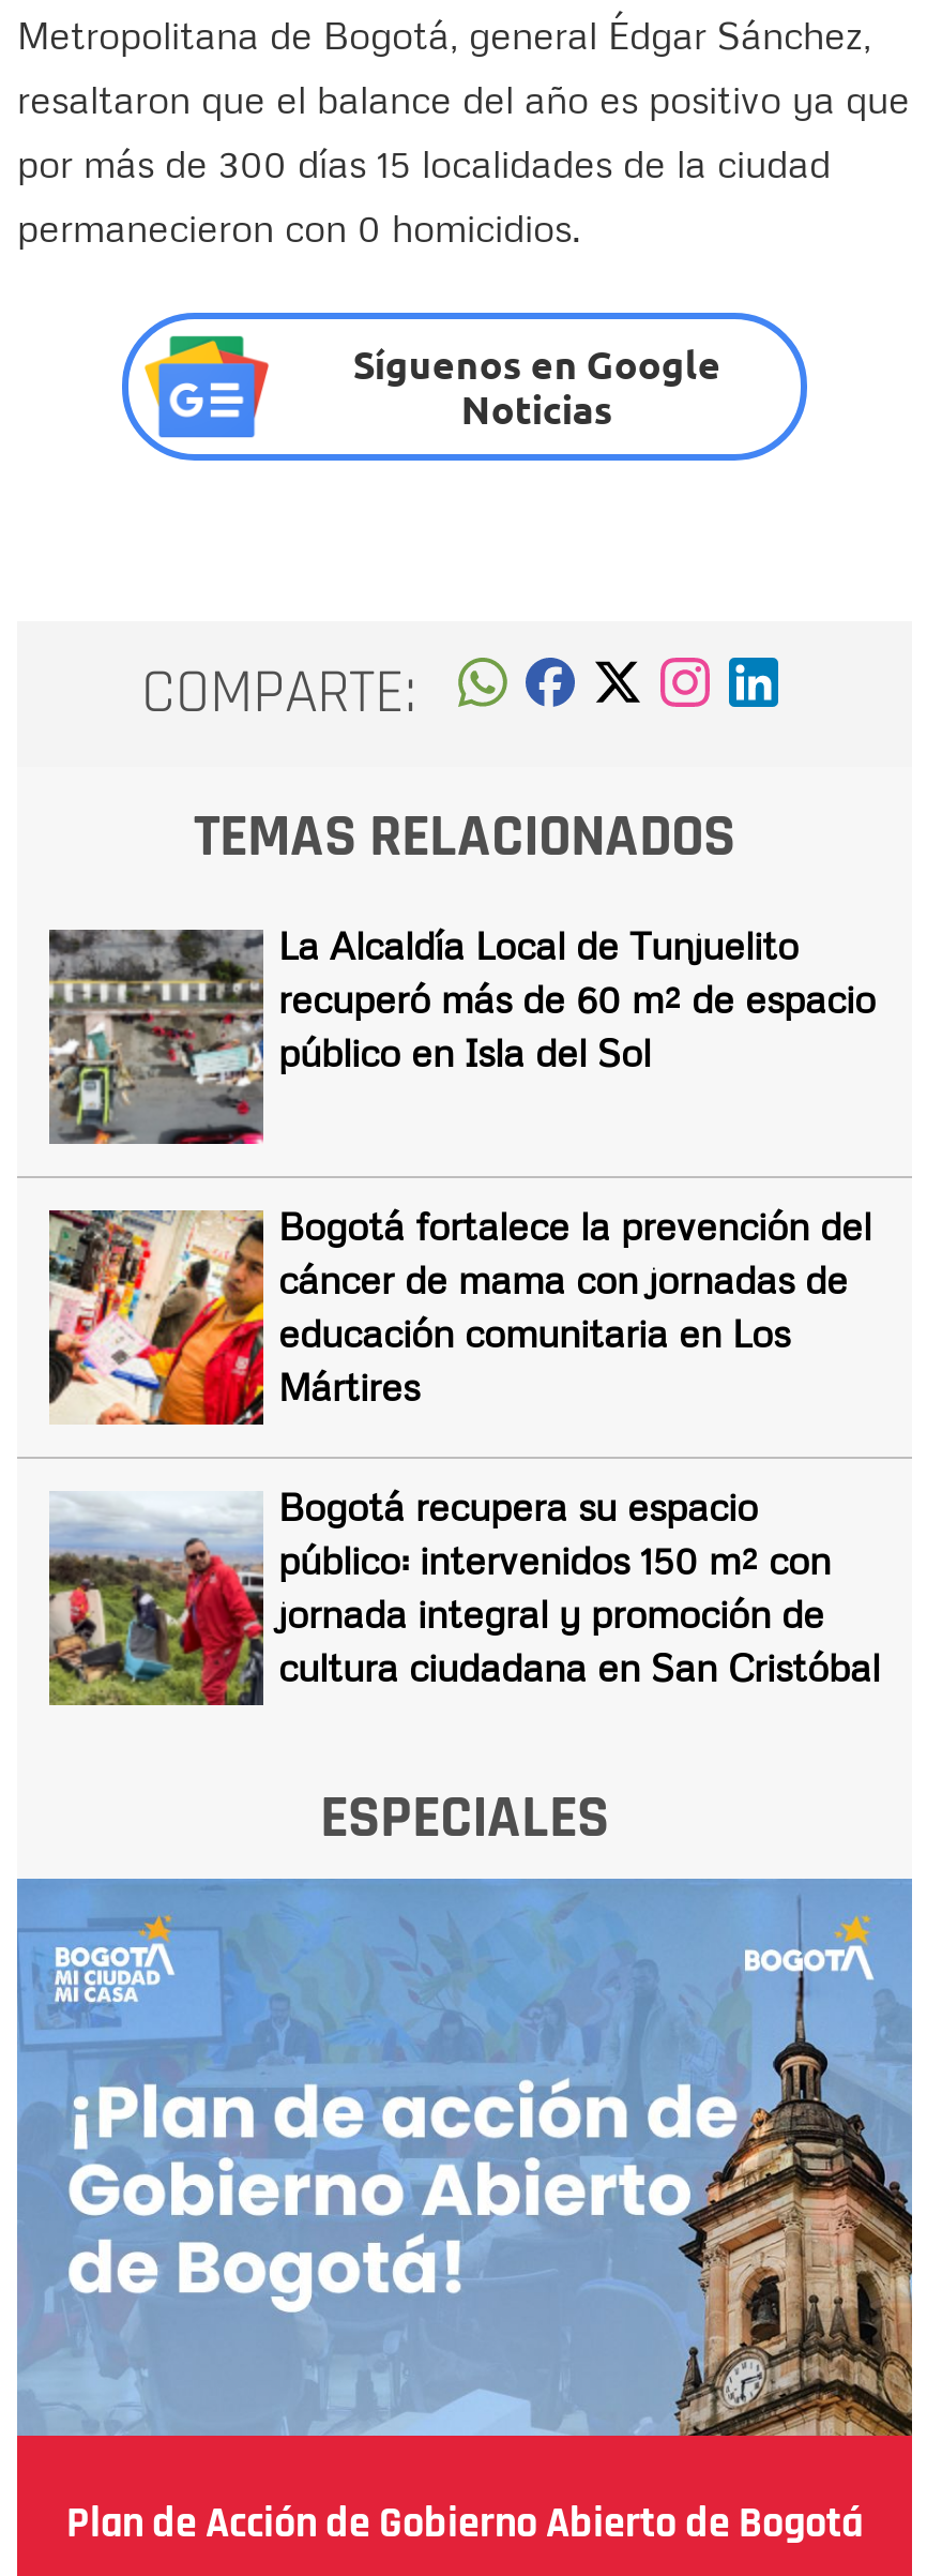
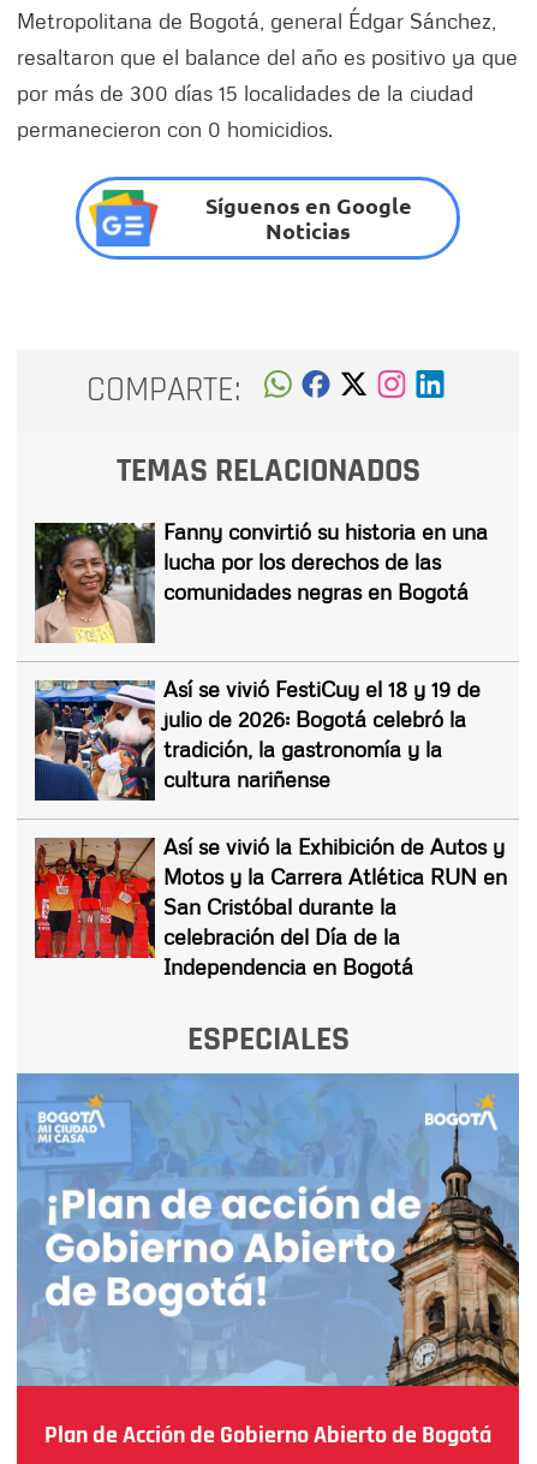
[47,921,876,1146] [image] | La Alcaldía Local de Tunjuelito | recuperó más de 60 m² de espacio | público en Isla del Sol -> [35,518,488,644] [image] | Fanny convirtió su historia en una | lucha por los derechos de las | comunidades negras en Bogotá
[47,1201,871,1427] [image] | Bogotá fortalece la prevención del | cáncer de mama con jornadas de | educación comunitaria en Los | Mártires -> [35,675,481,802] [image] | Así se vivió FestiCuy el 18 y 19 de | julio de 2026: Bogotá celebró la | tradición, la gastronomía y la | cultura nariñense
[47,1482,880,1707] [image] | Bogotá recupera su espacio | público: intervenidos 150 m² con | jornada integral y promoción de | cultura ciudadana en San Cristóbal -> [34,833,507,979] [image] | Así se vivió la Exhibición de Autos y | Motos y la Carrera Atlética RUN en | San Cristóbal durante la | celebración del Día de la | Independencia en Bogotá

